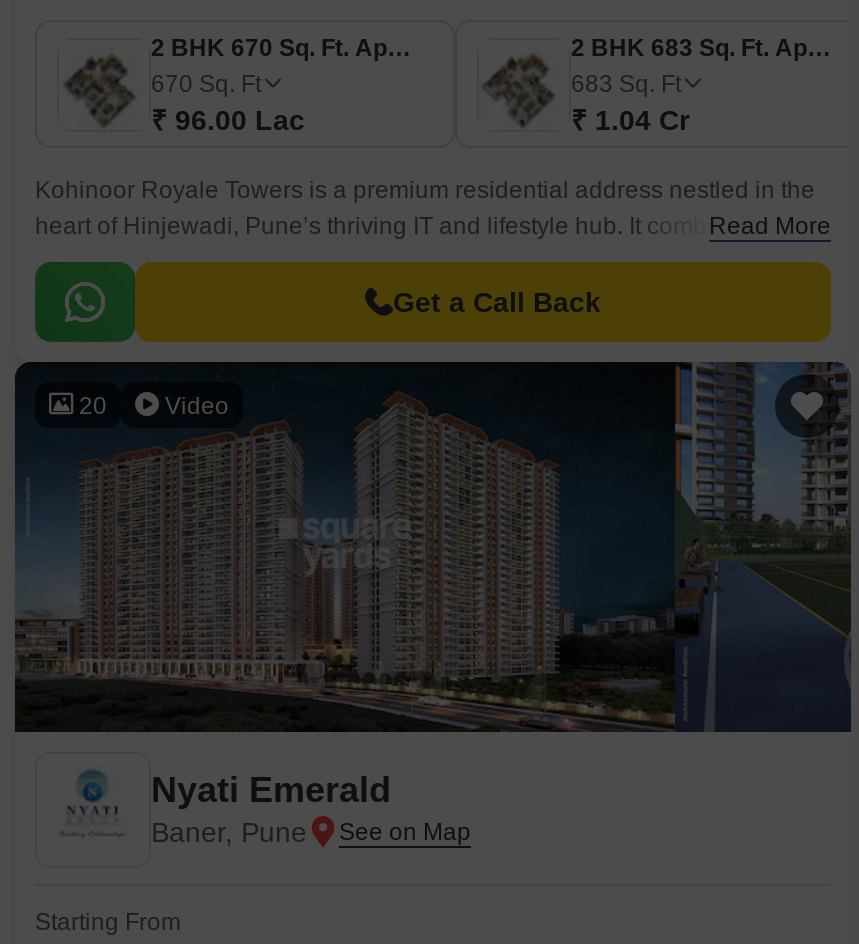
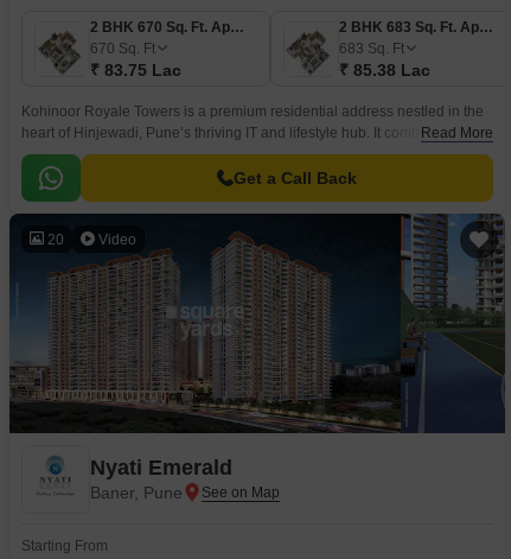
[151,104,305,136] ₹ 96.00 Lac -> [90,61,181,80] ₹ 83.75 Lac
[571,104,689,136] ₹ 1.04 Cr -> [339,61,430,80] ₹ 85.38 Lac

